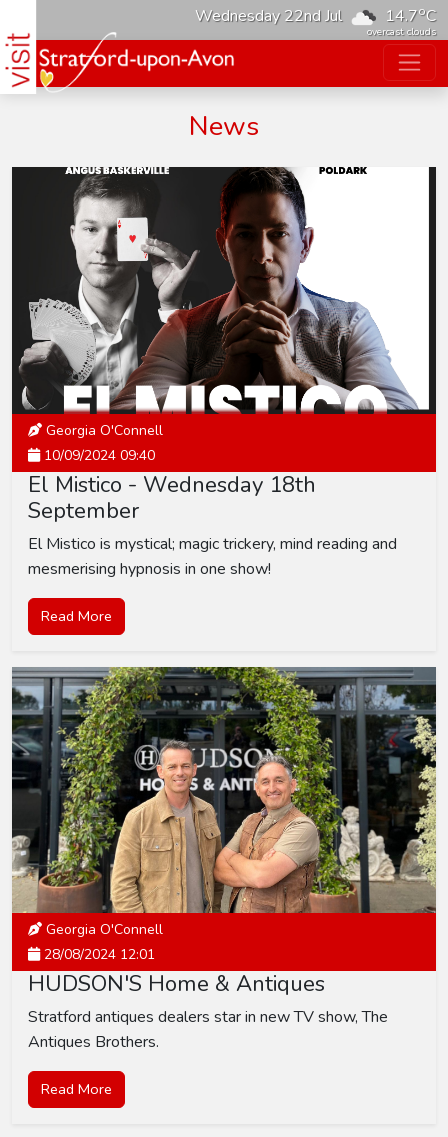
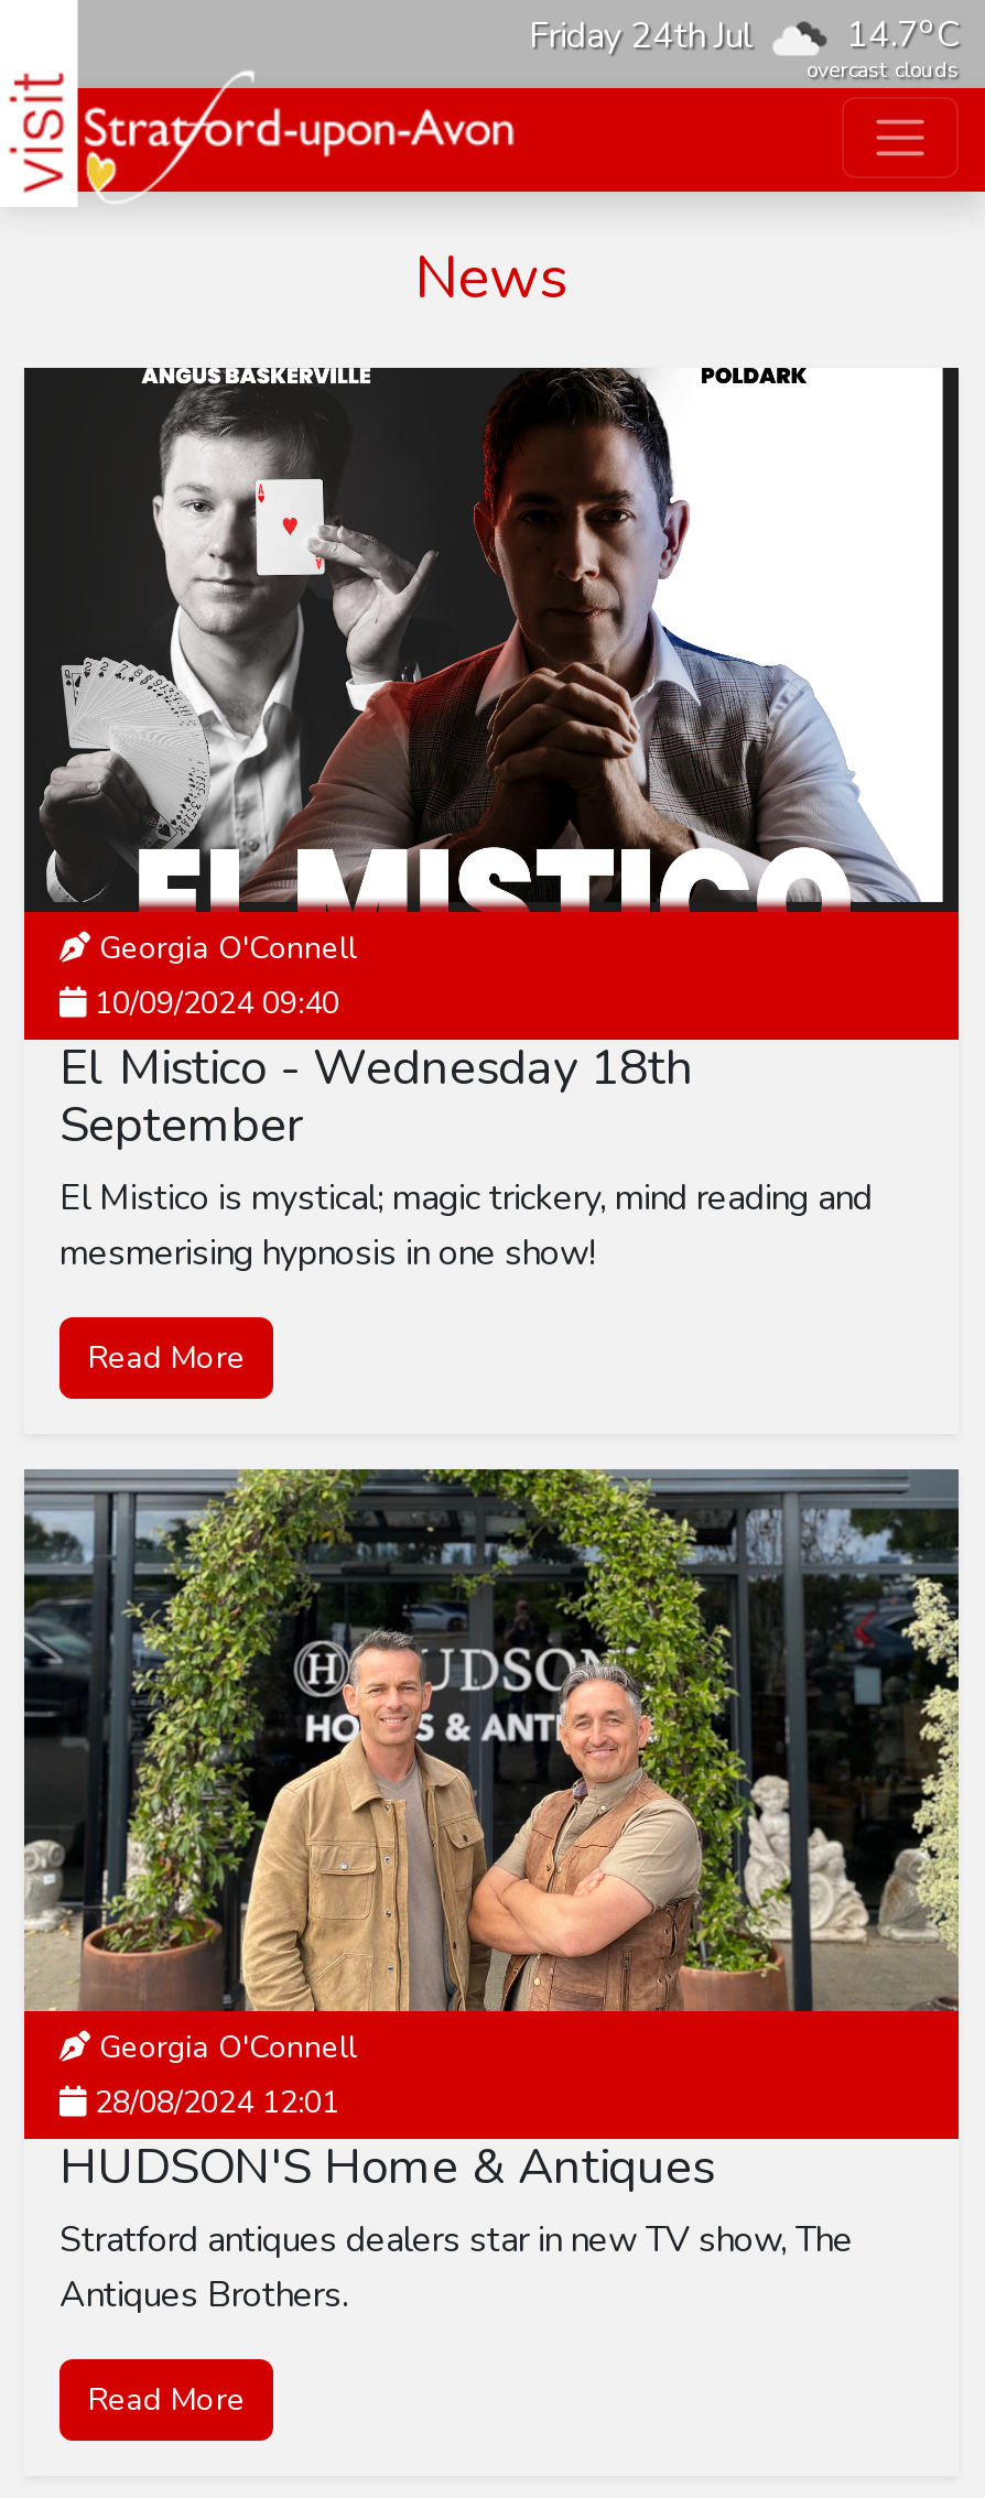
[195,5,342,27] Wednesday 22nd Jul -> [529,12,751,60] Friday 24th Jul

